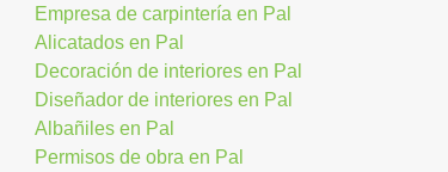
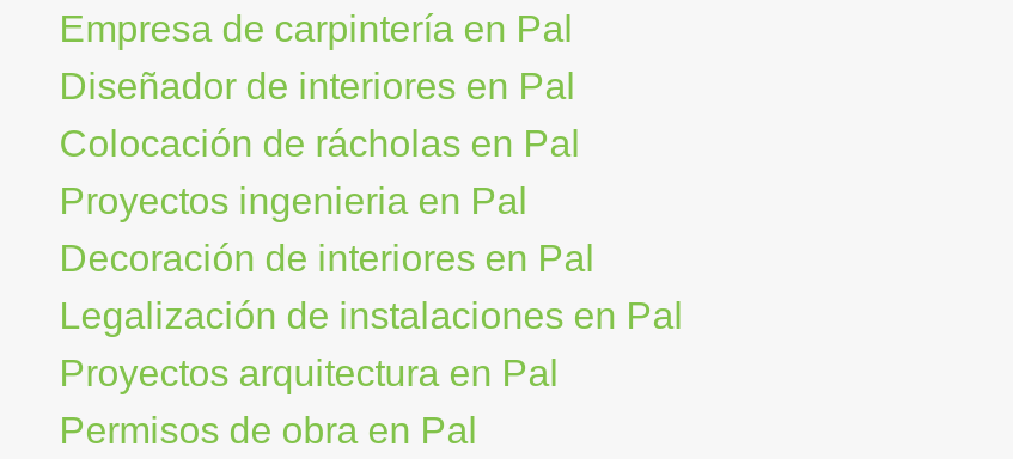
[34,33,184,53] Alicatados en Pal -> [59,123,581,221] Colocación de rácholas en Pal | Proyectos ingenieria en Pal
moved [34,90,292,110] -> [59,66,576,106]: Diseñador de interiores en Pal
[34,119,174,139] Albañiles en Pal -> [59,295,684,393] Legalización de instalaciones en Pal | Proyectos arquitectura en Pal

